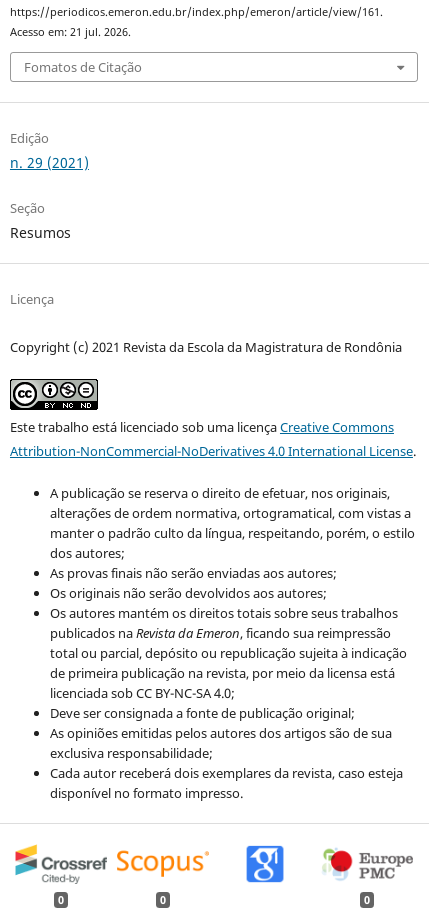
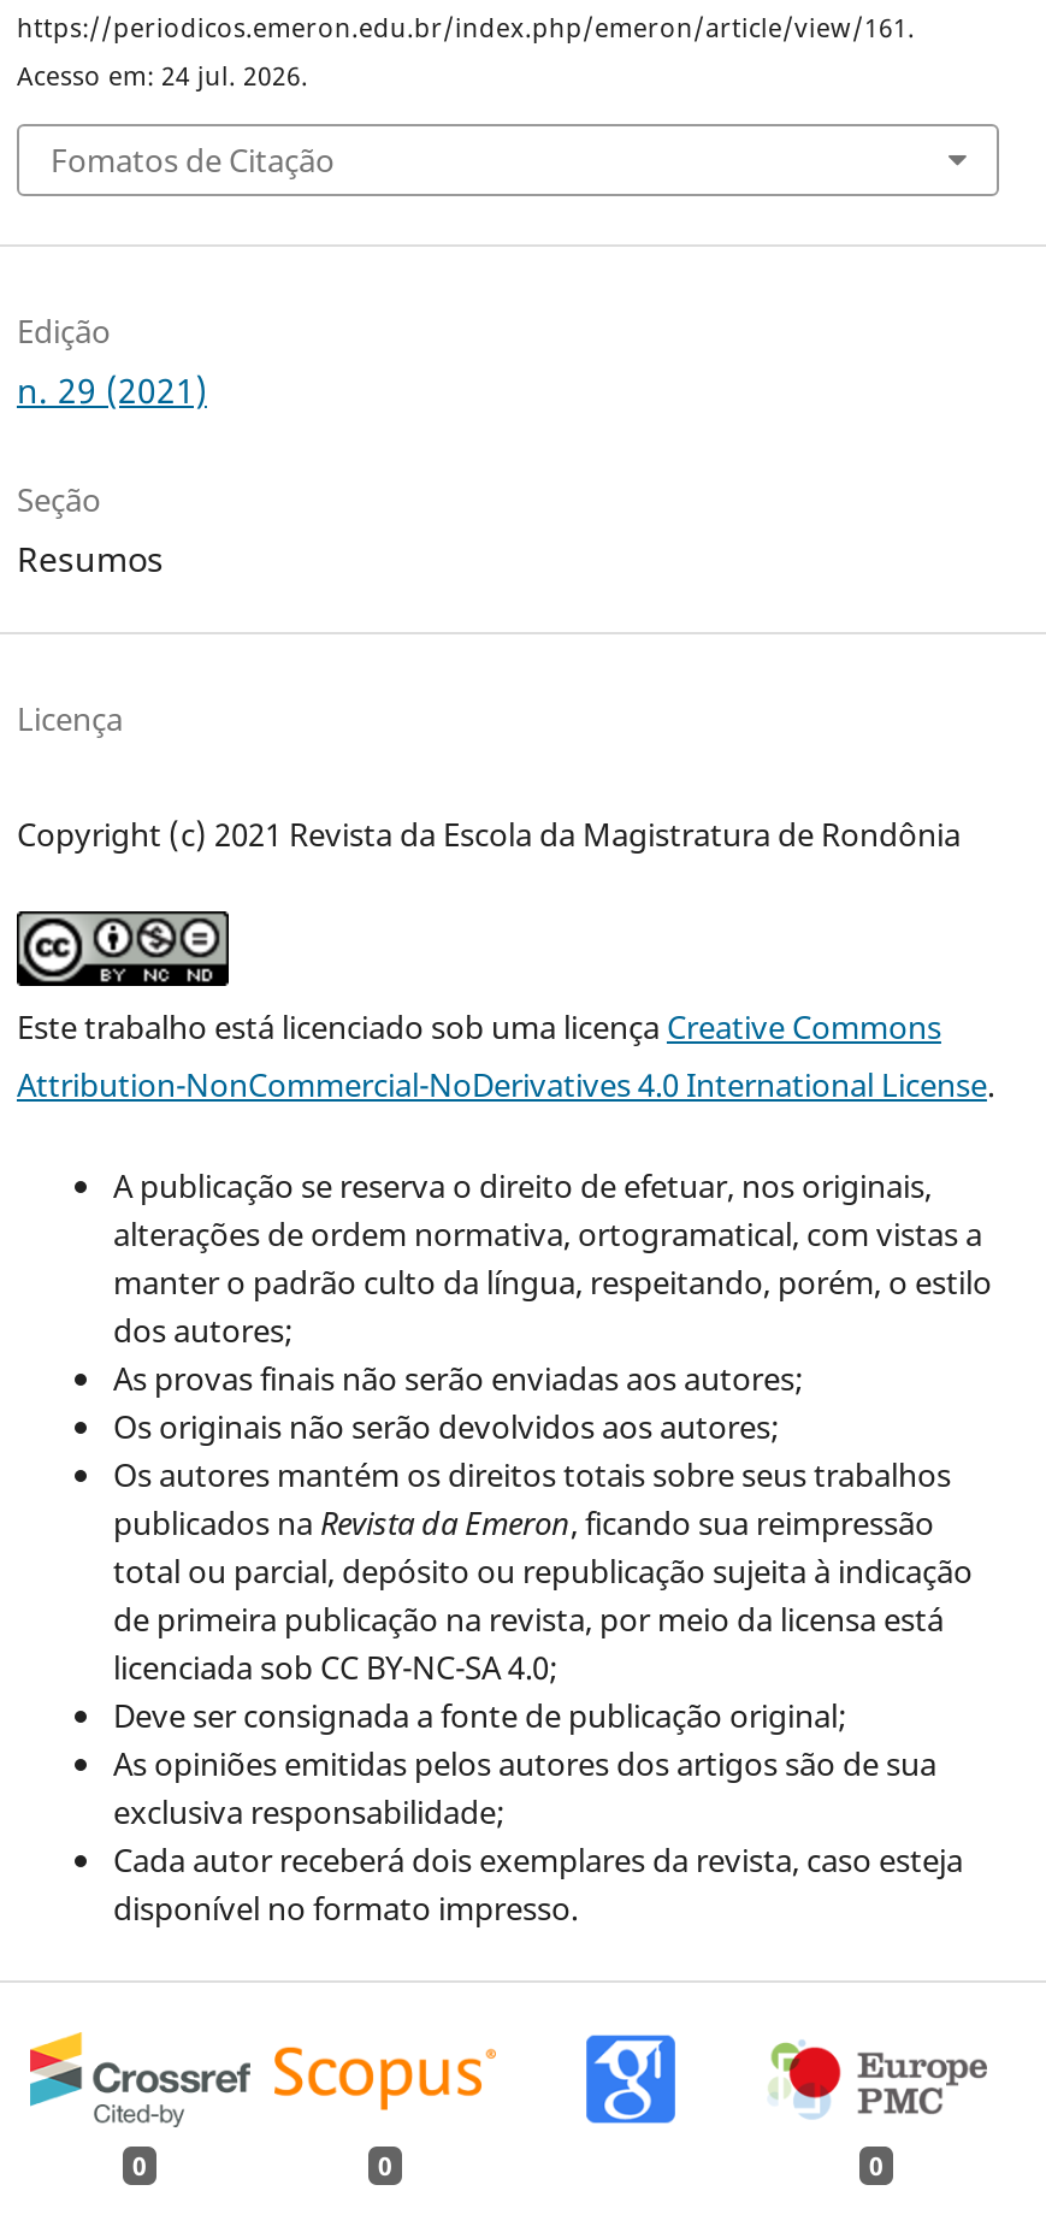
[10,25,131,39] Acesso em: 21 jul. 2026. -> [17,59,308,92] Acesso em: 24 jul. 2026.

